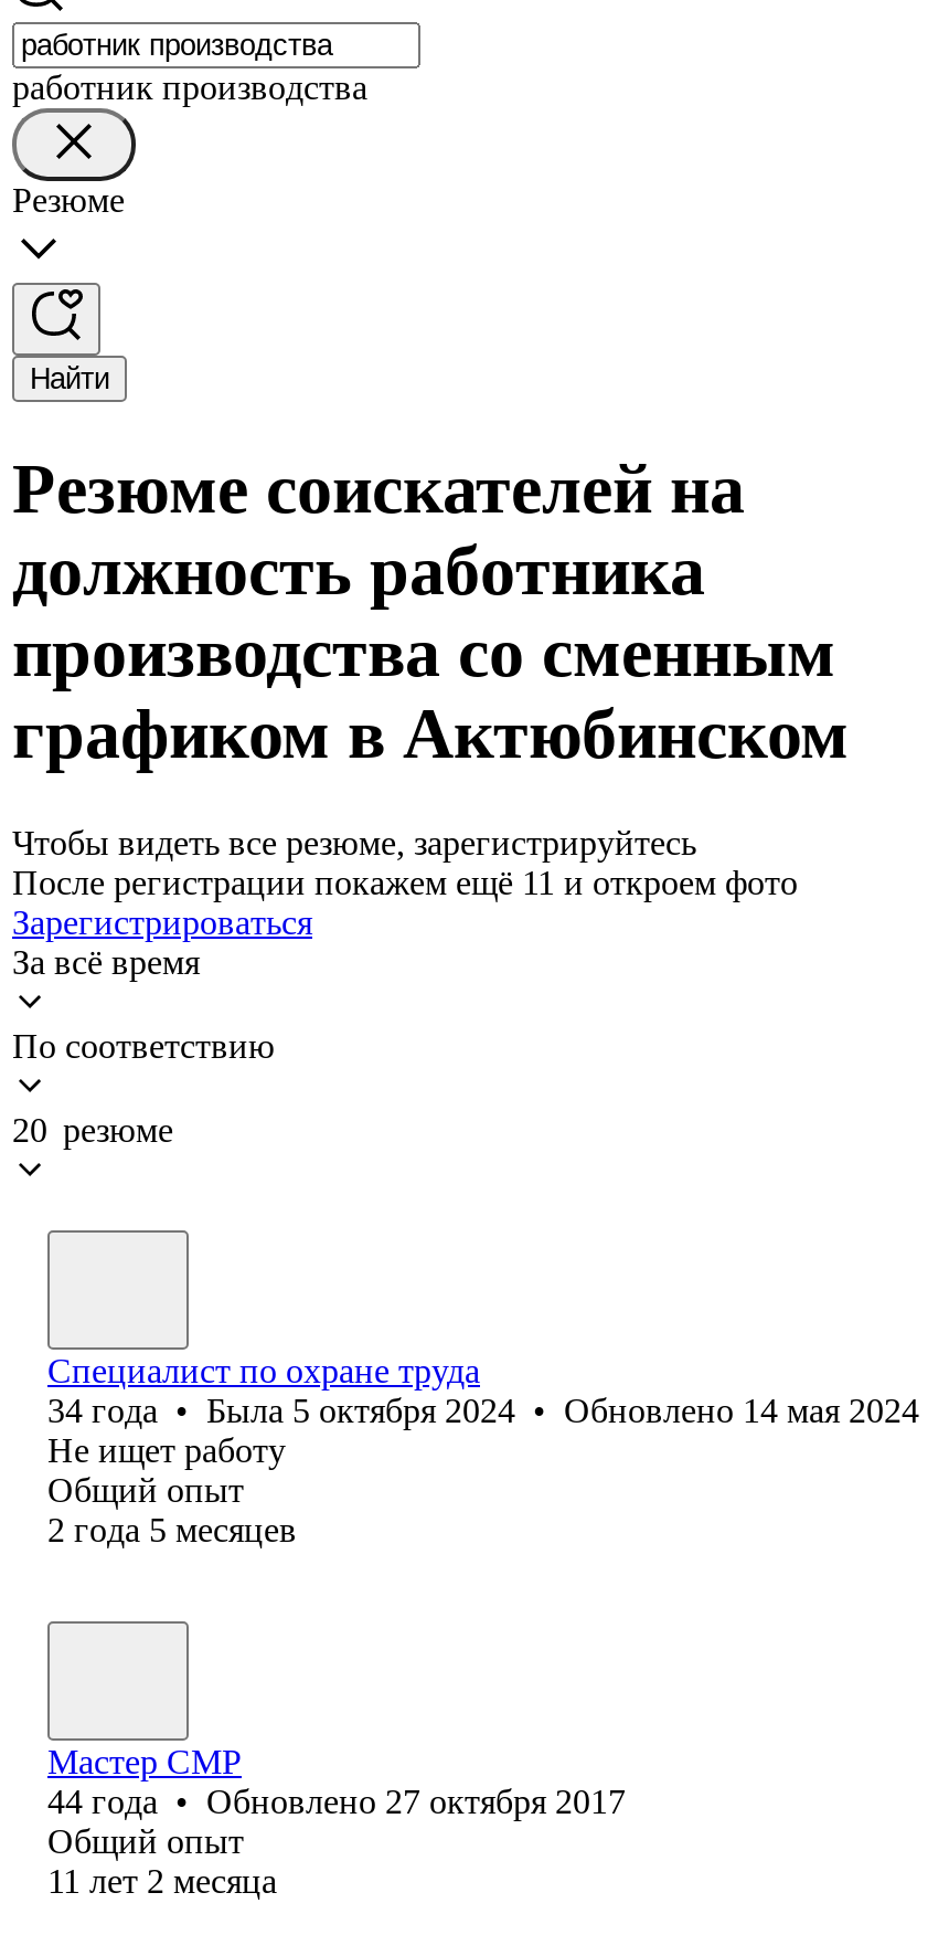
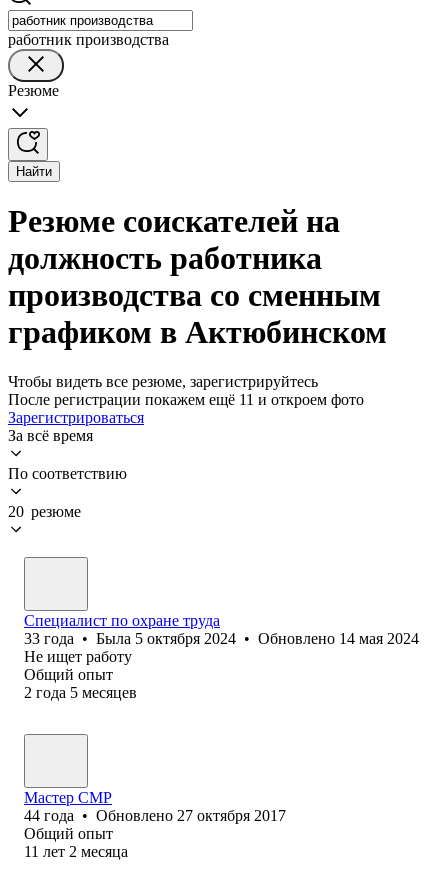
[47,1391,919,1429] 34 года • Была 5 октября 2024 • Обновлено 14 мая 2024 -> [24,630,419,647] 33 года • Была 5 октября 2024 • Обновлено 14 мая 2024

